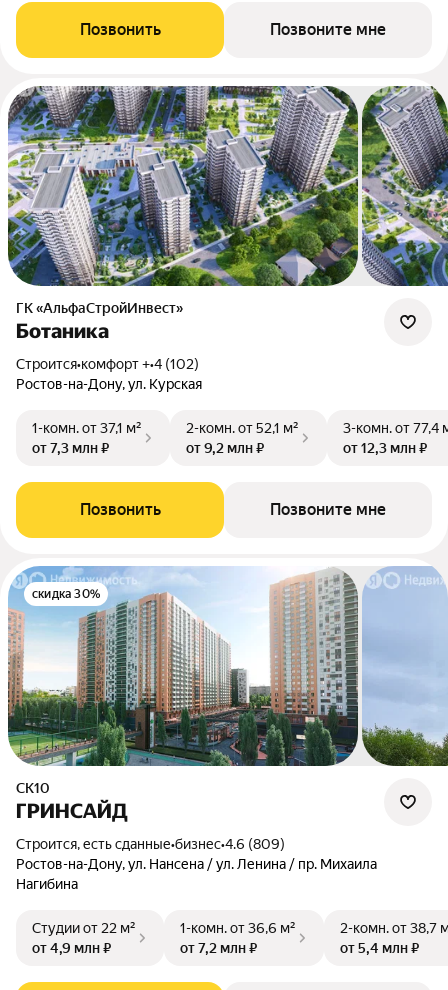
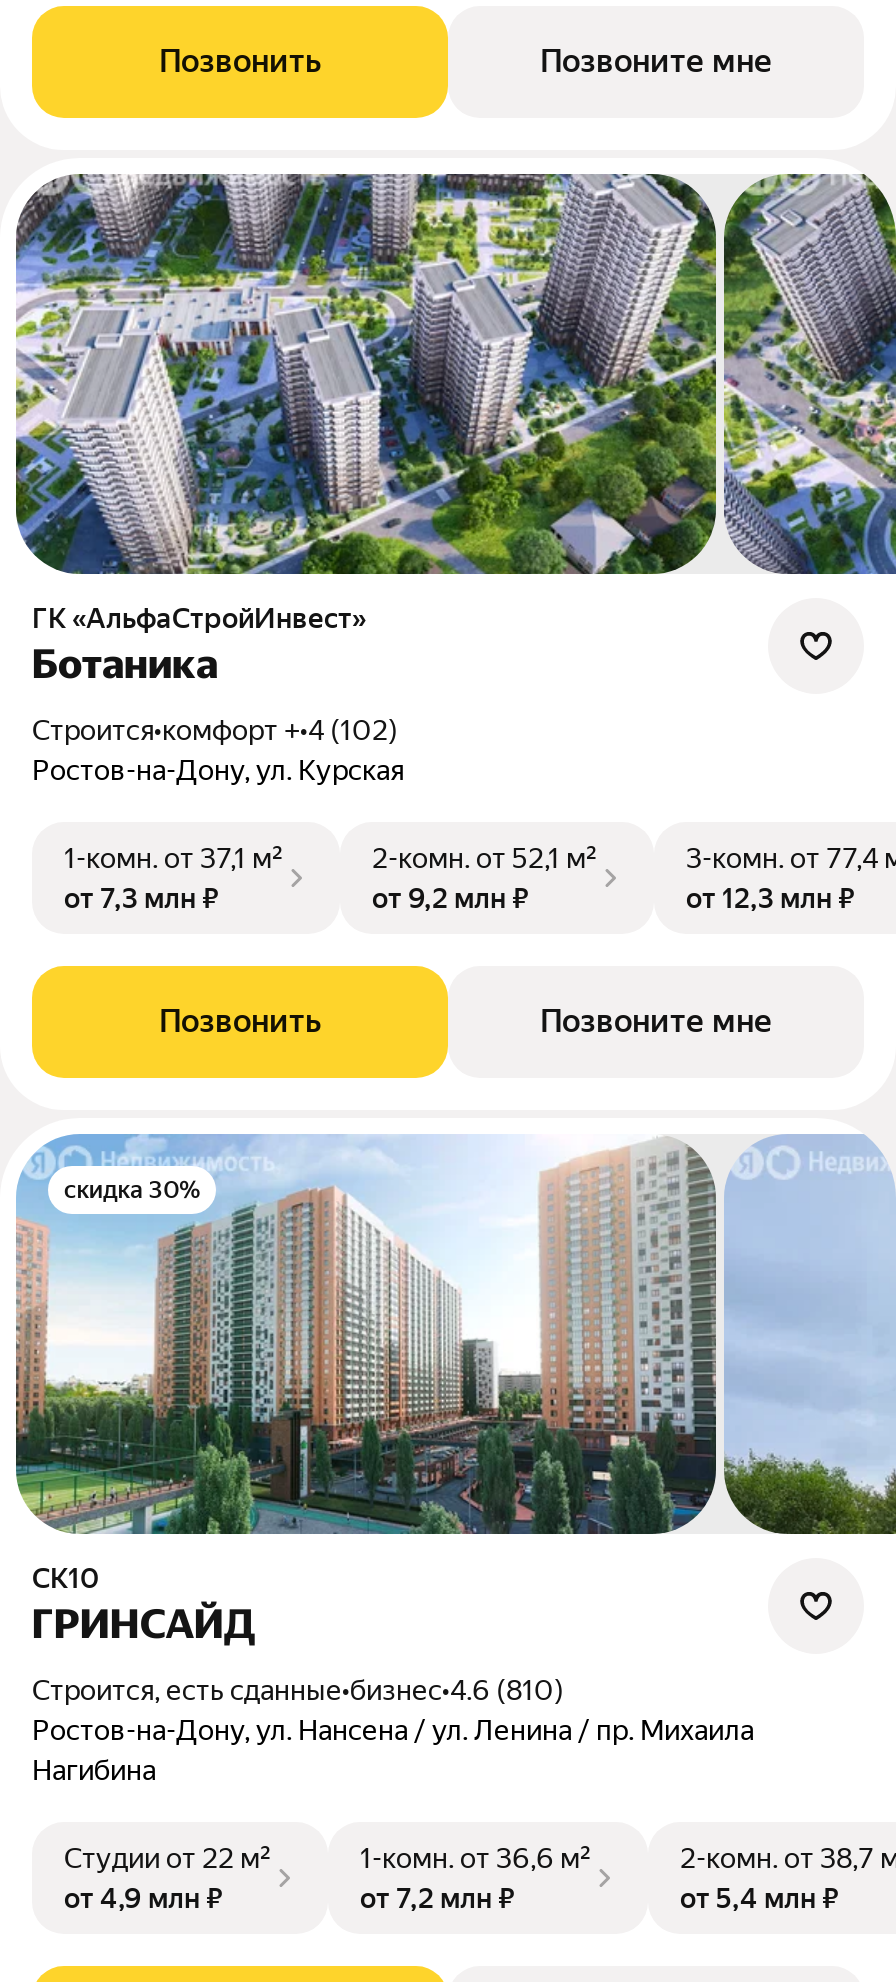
[25,836,285,852] Строится, есть сданные•бизнес•4.6 (809) -> [50,1674,564,1706] Строится, есть сданные•бизнес•4.6 (810)

